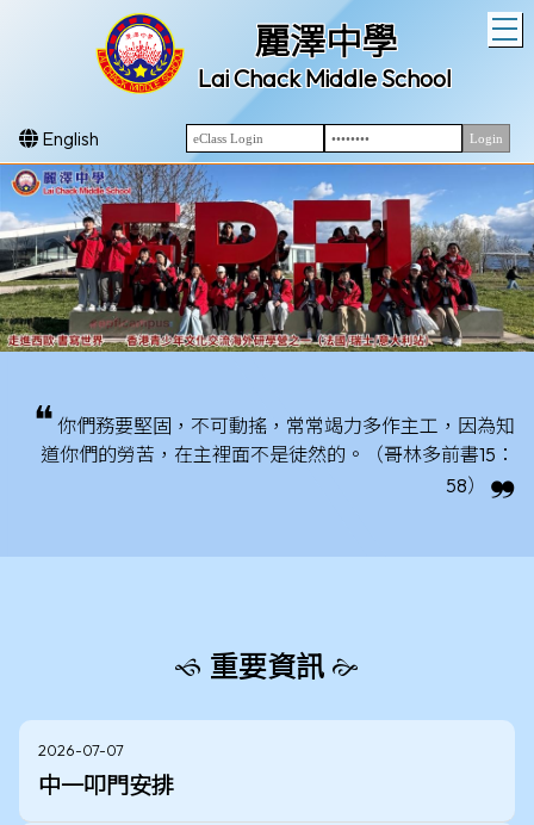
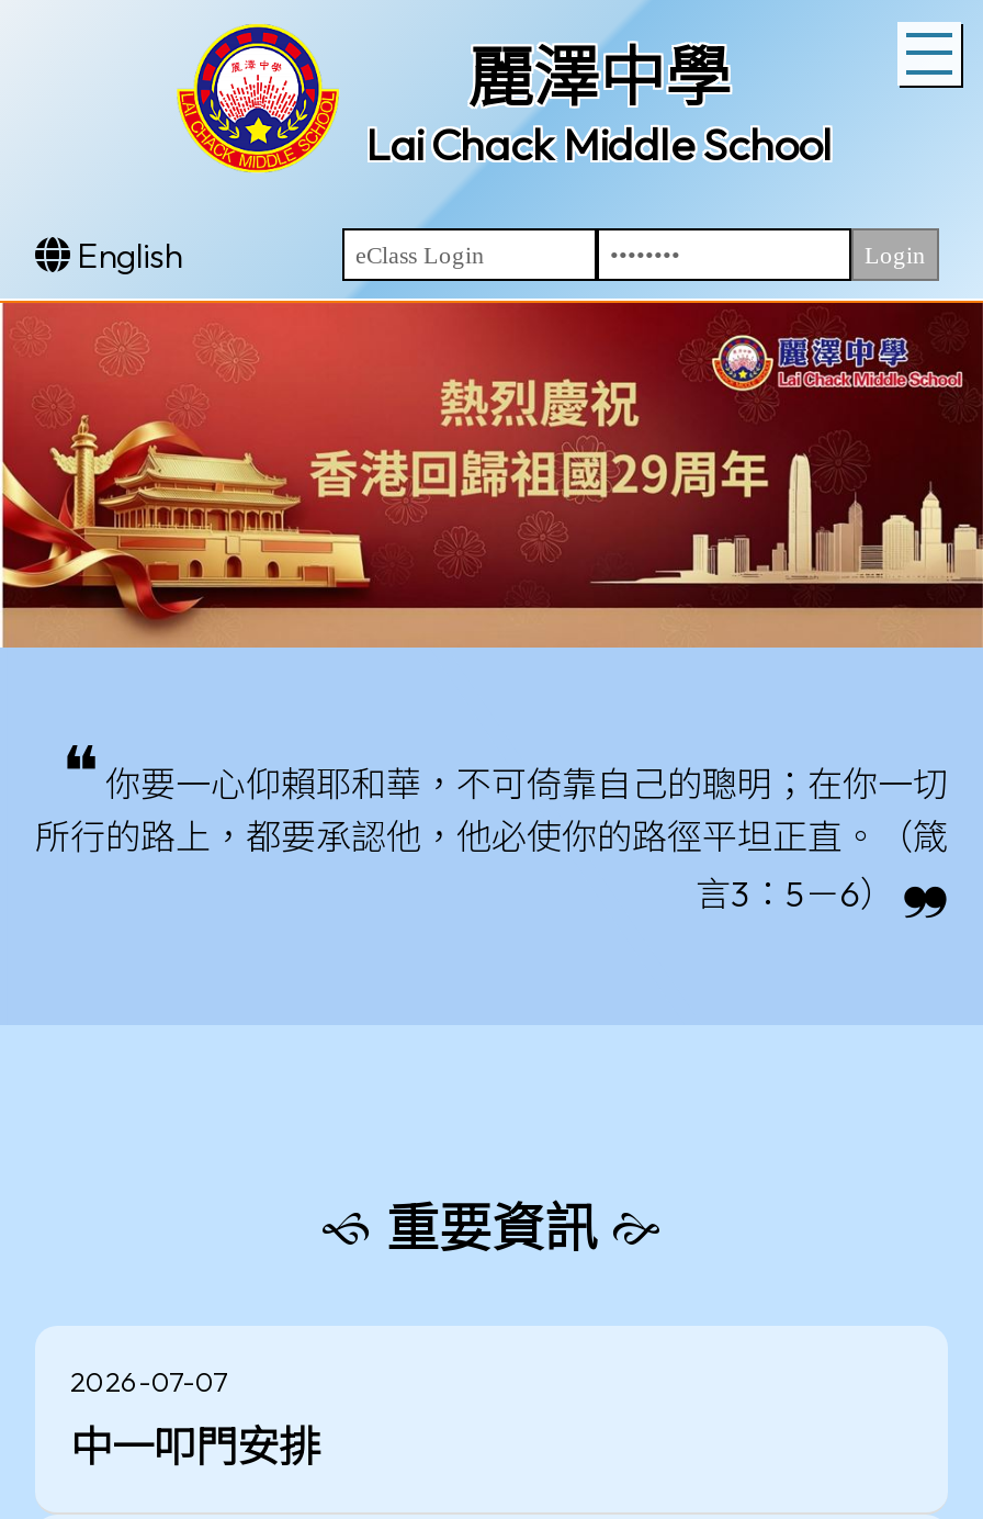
[4,163,530,353] [image] -> [7,301,976,648] [image]
[41,413,515,497] 你們務要堅固，不可動搖，常常竭力多作主工，因為知 | 道你們的勞苦，在主裡面不是徒然的。（哥林多前書15： | 58） -> [35,761,948,915] 你要一心仰賴耶和華，不可倚靠自己的聰明；在你一切 | 所行的路上，都要承認他，他必使你的路徑平坦正直。（箴 | 言3：5－6）

